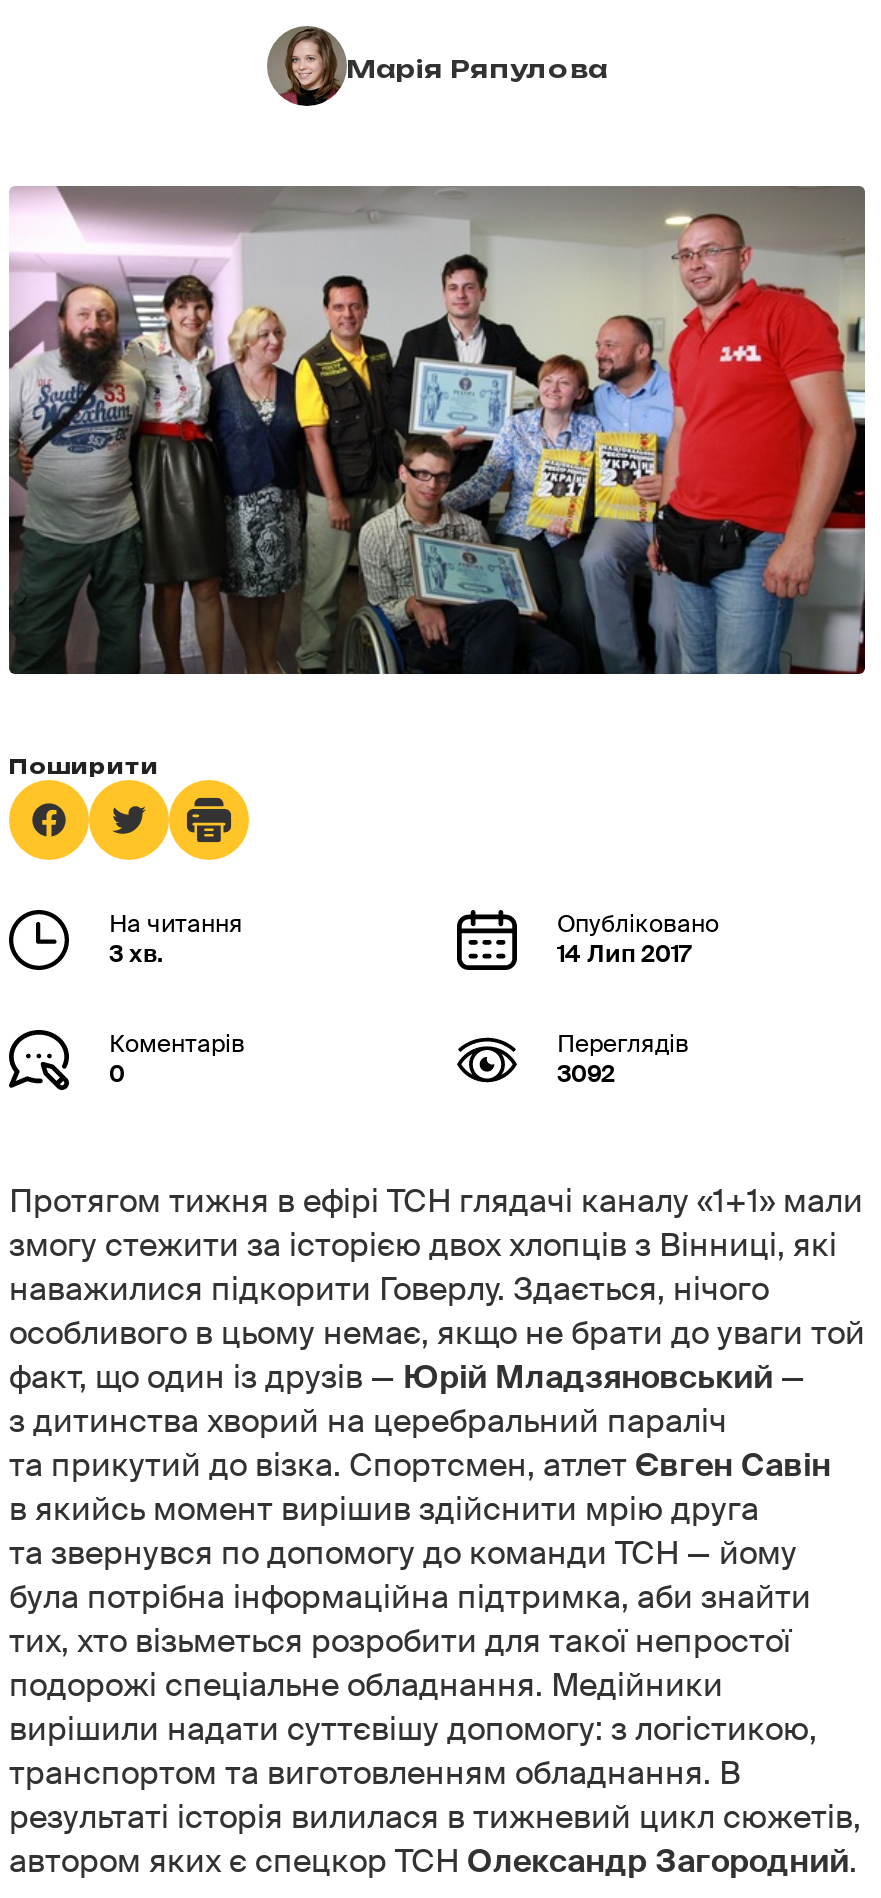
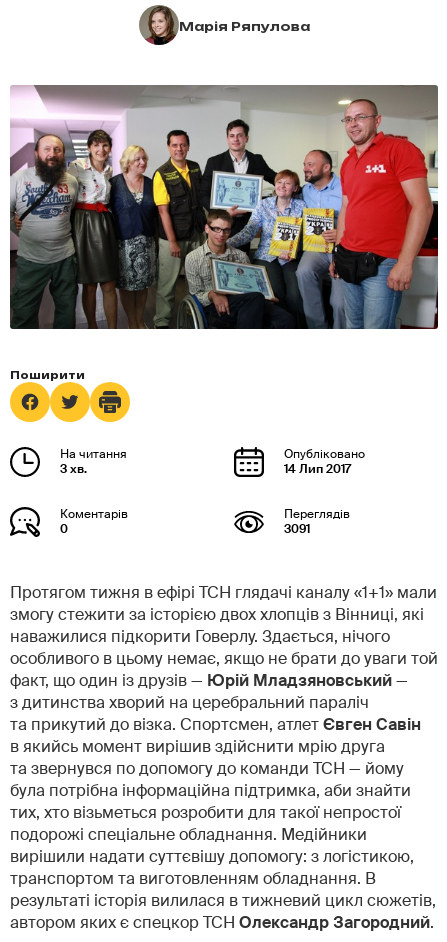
[557,1059,615,1091] 3092 -> [284,521,310,537] 3091

